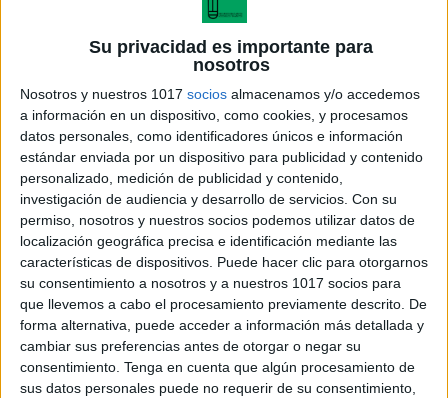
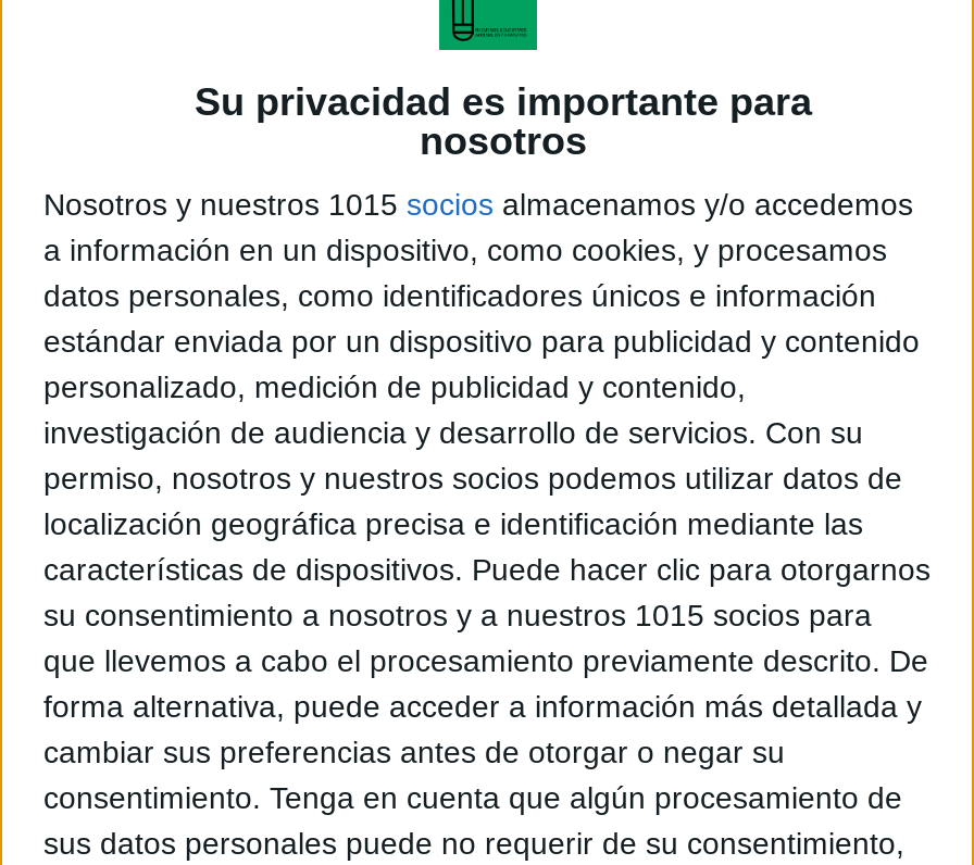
[20,85,420,101] Nosotros y nuestros 1017 socios almacenamos y/o accedemos -> [43,186,913,221] Nosotros y nuestros 1015 socios almacenamos y/o accedemos
[20,274,401,290] su consentimiento a nosotros y a nuestros 1017 socios para -> [43,597,872,631] su consentimiento a nosotros y a nuestros 1015 socios para

